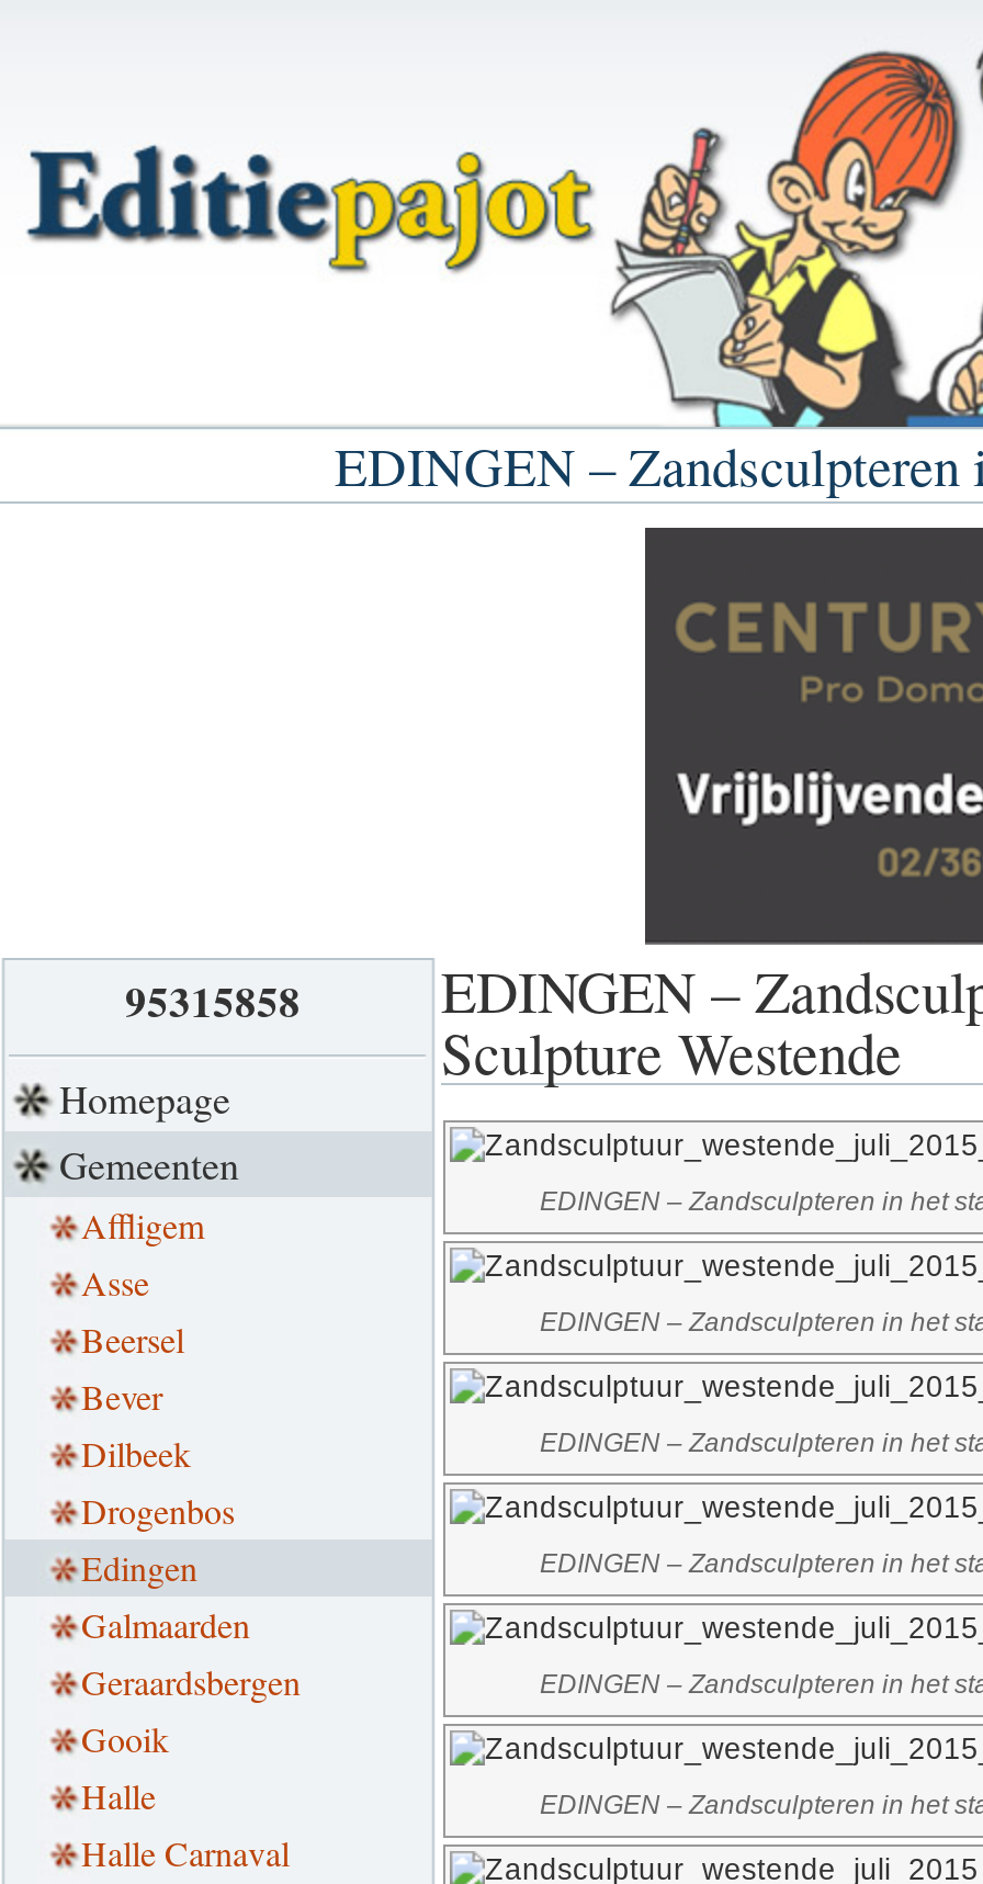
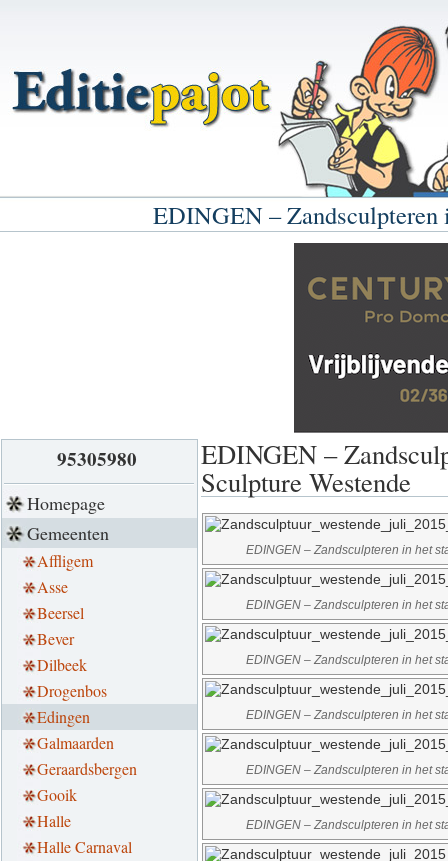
[125,971,301,1030] 95315858 -> [57,445,137,472] 95305980

